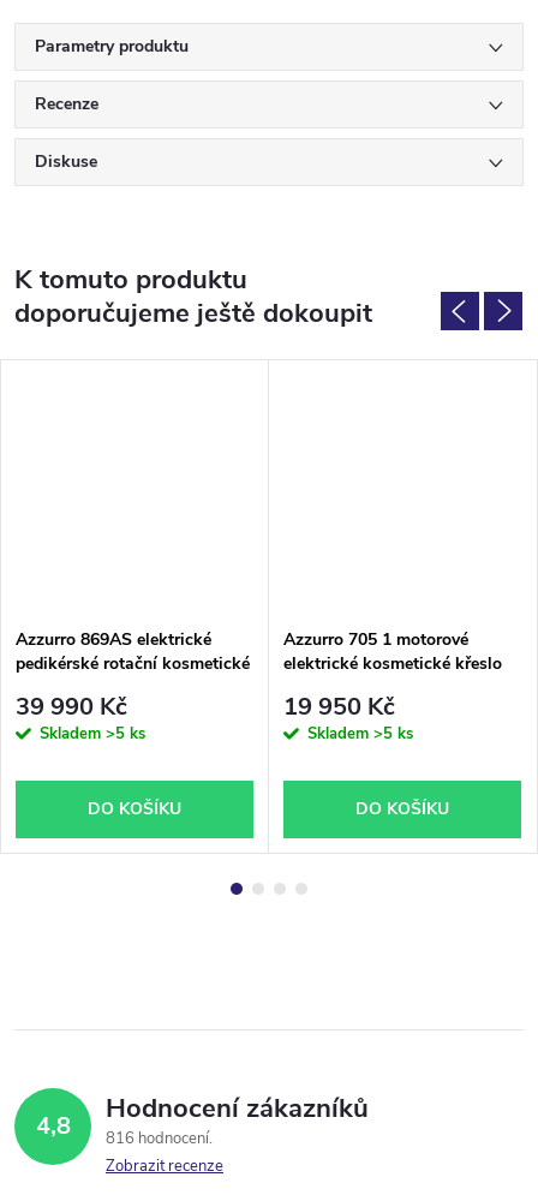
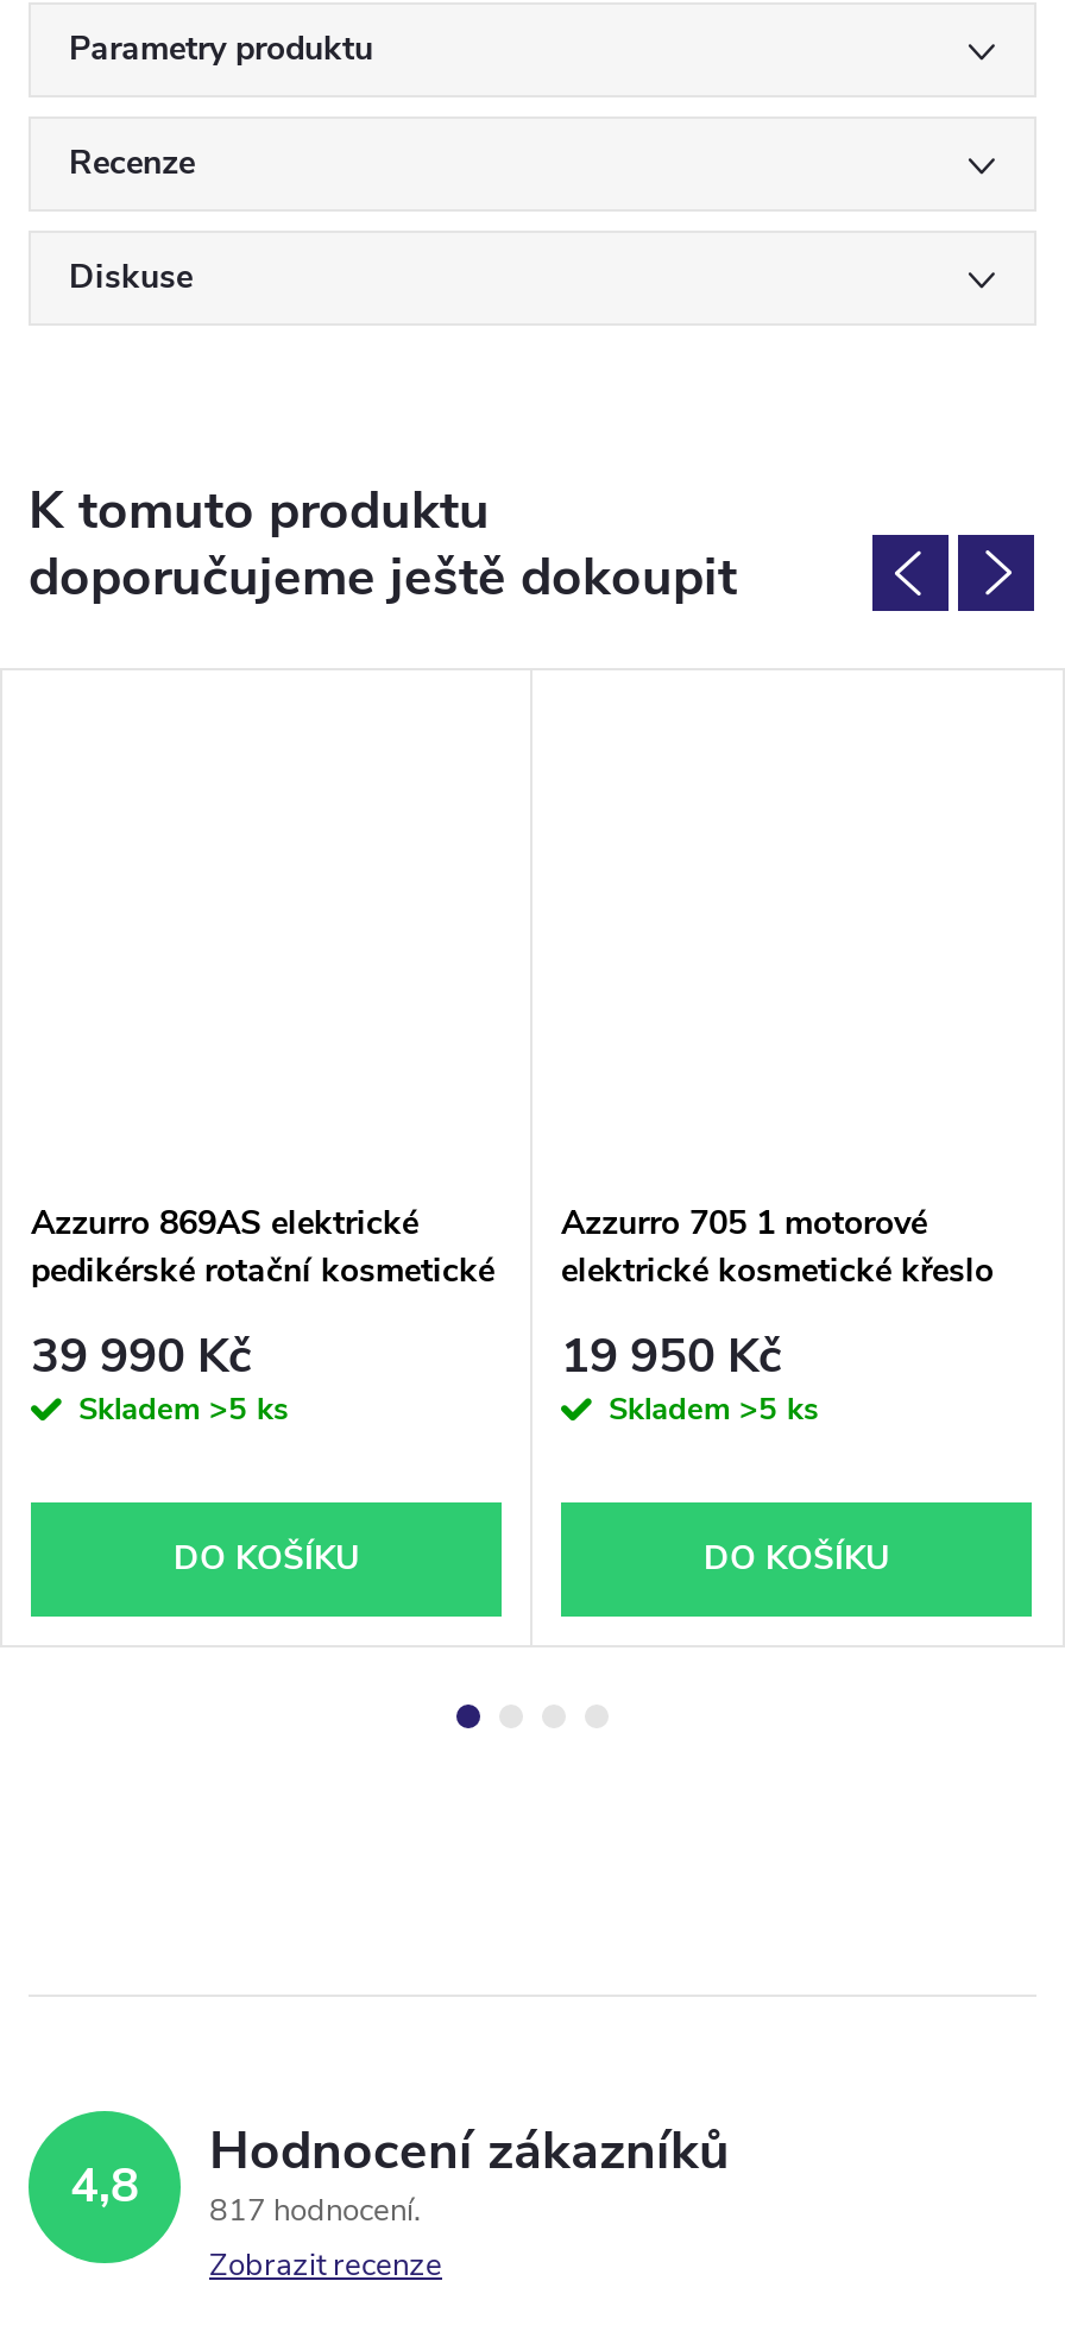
[35,1091,369,1149] 4,8 816 hodnocení Hodnocení zákazníků -> [70,2116,730,2233] 4,8 817 hodnocení Hodnocení zákazníků

